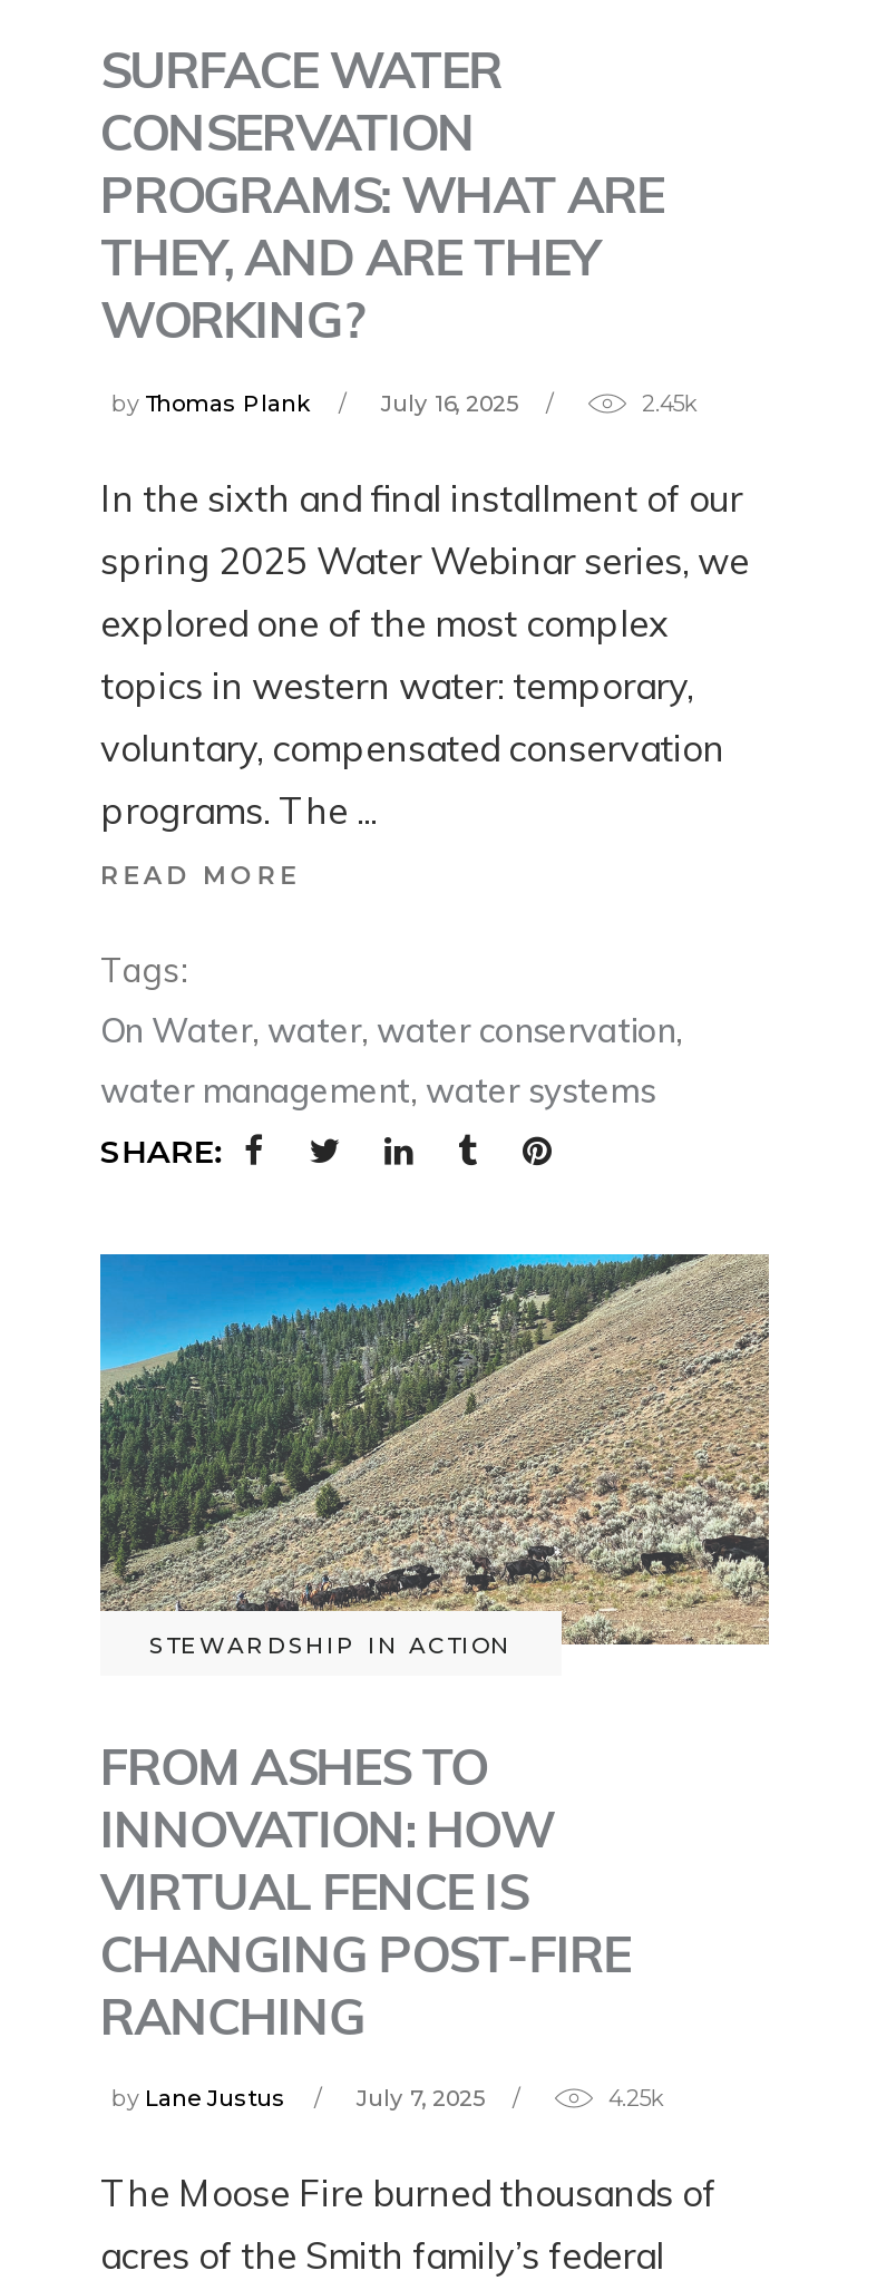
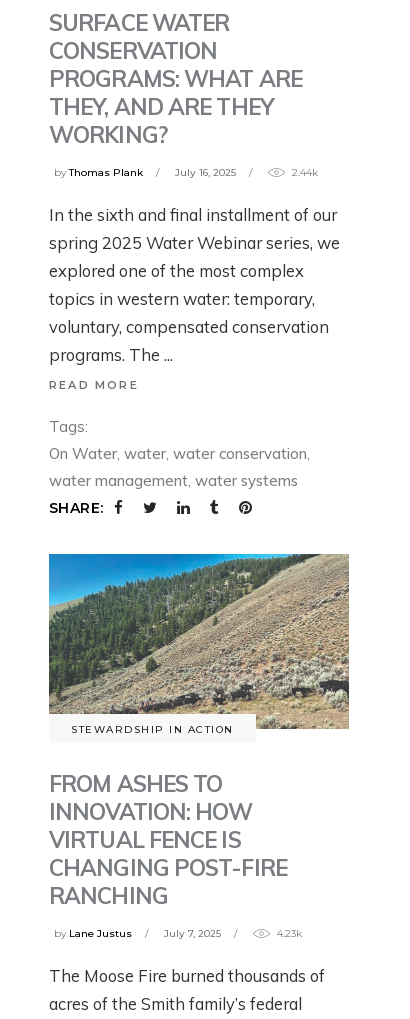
[642,388,698,417] 2.45k -> [292,166,318,179] 2.44k
[608,2084,664,2113] 4.25k -> [277,927,302,940] 4.23k

